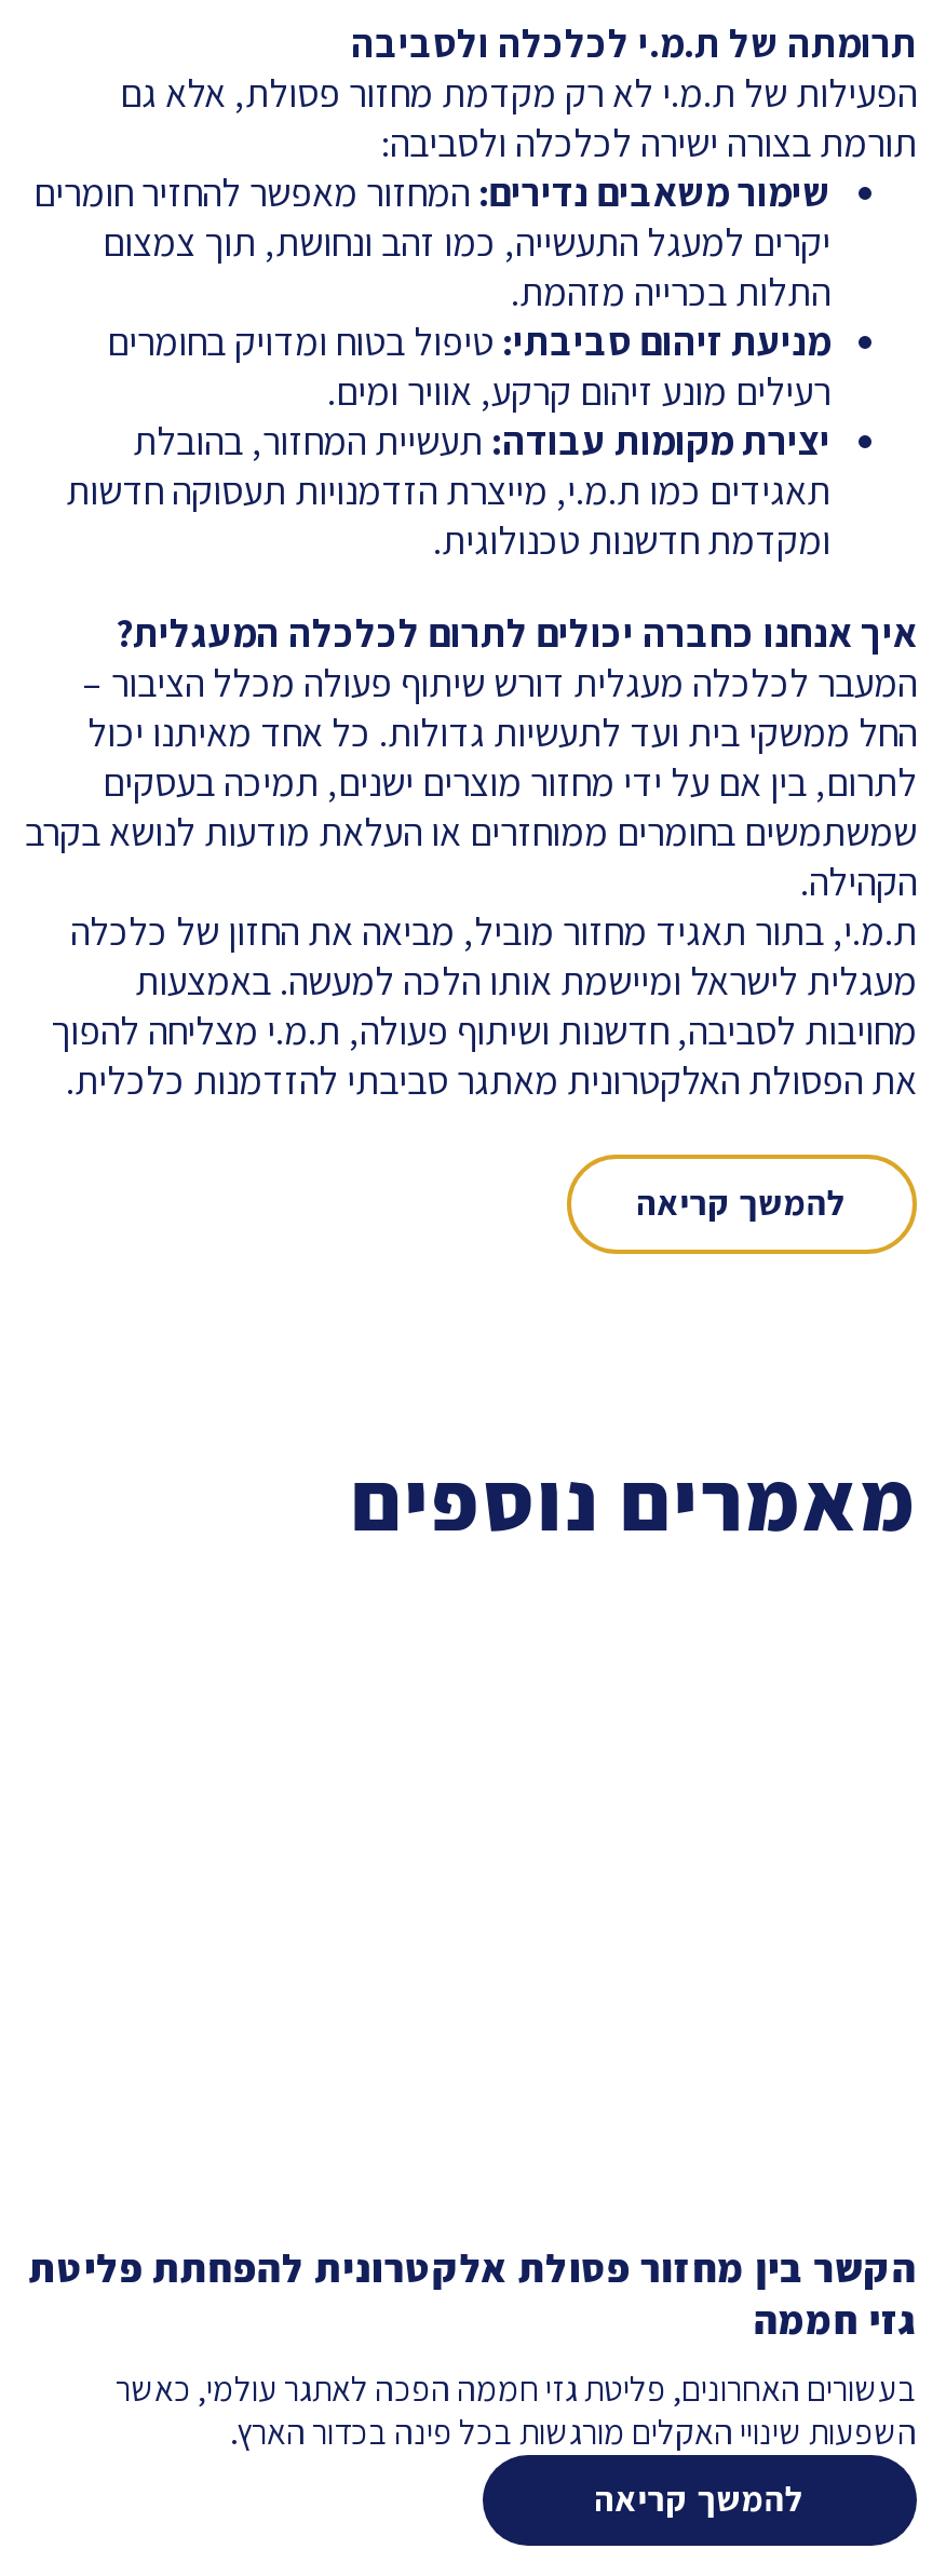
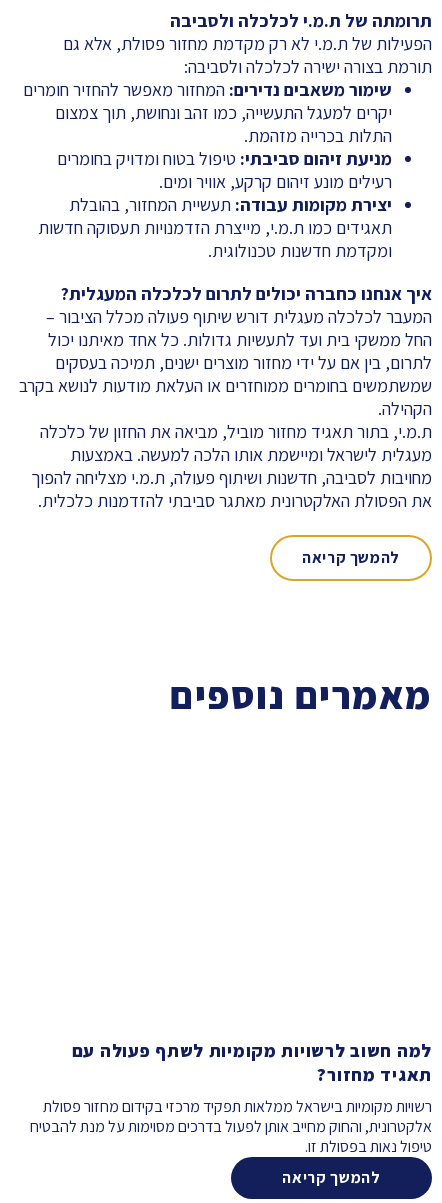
[29,2243,917,2455] הקשר בין מחזור פסולת אלקטרונית להפחתת פליטת | גזי חממה | בעשורים האחרונים, פליטת גזי חממה הפכה לאתגר עולמי, כאשר | השפעות שינויי האקלים מורגשות בכל פינה בכדור הארץ. -> [30,1039,432,1157] למה חשוב לרשויות מקומיות לשתף פעולה עם | תאגיד מחזור? | רשויות מקומיות בישראל ממלאות תפקיד מרכזי בקידום מחזור פסולת | אלקטרונית, והחוק מחייב אותן לפעול בדרכים מסוימות על מנת להבטיח | טיפול נאות בפסולת זו.

